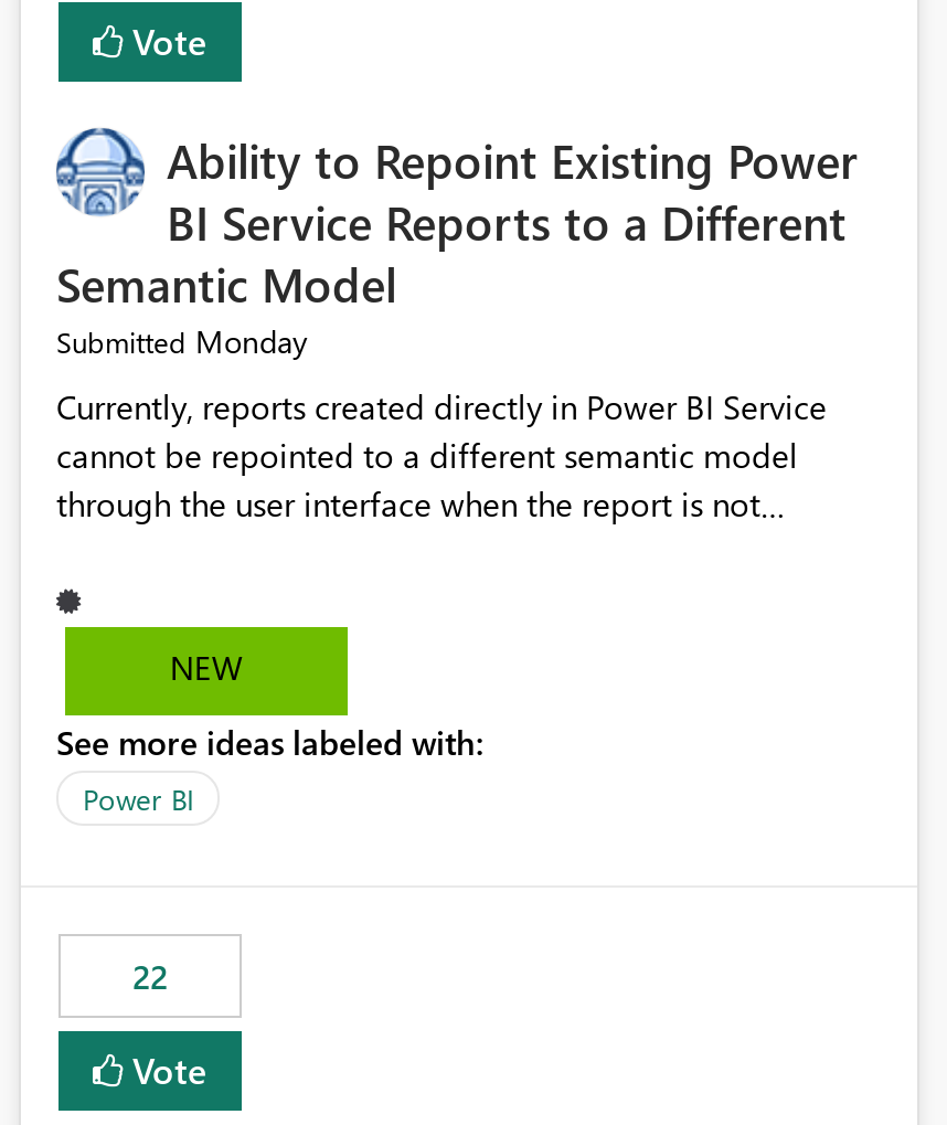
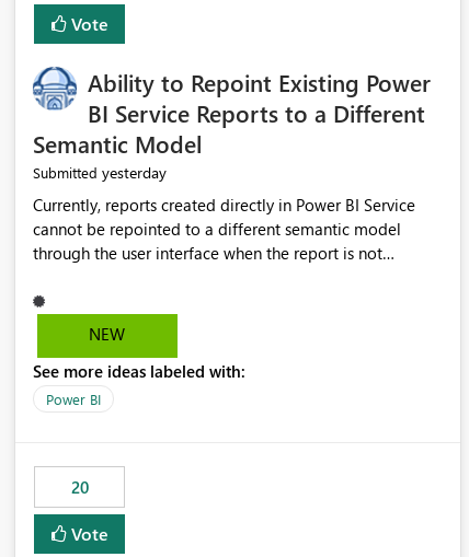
[56,321,308,363] Submitted Monday -> [33,162,167,183] Submitted yesterday
[132,955,168,999] 22 -> [71,476,88,498] 20

